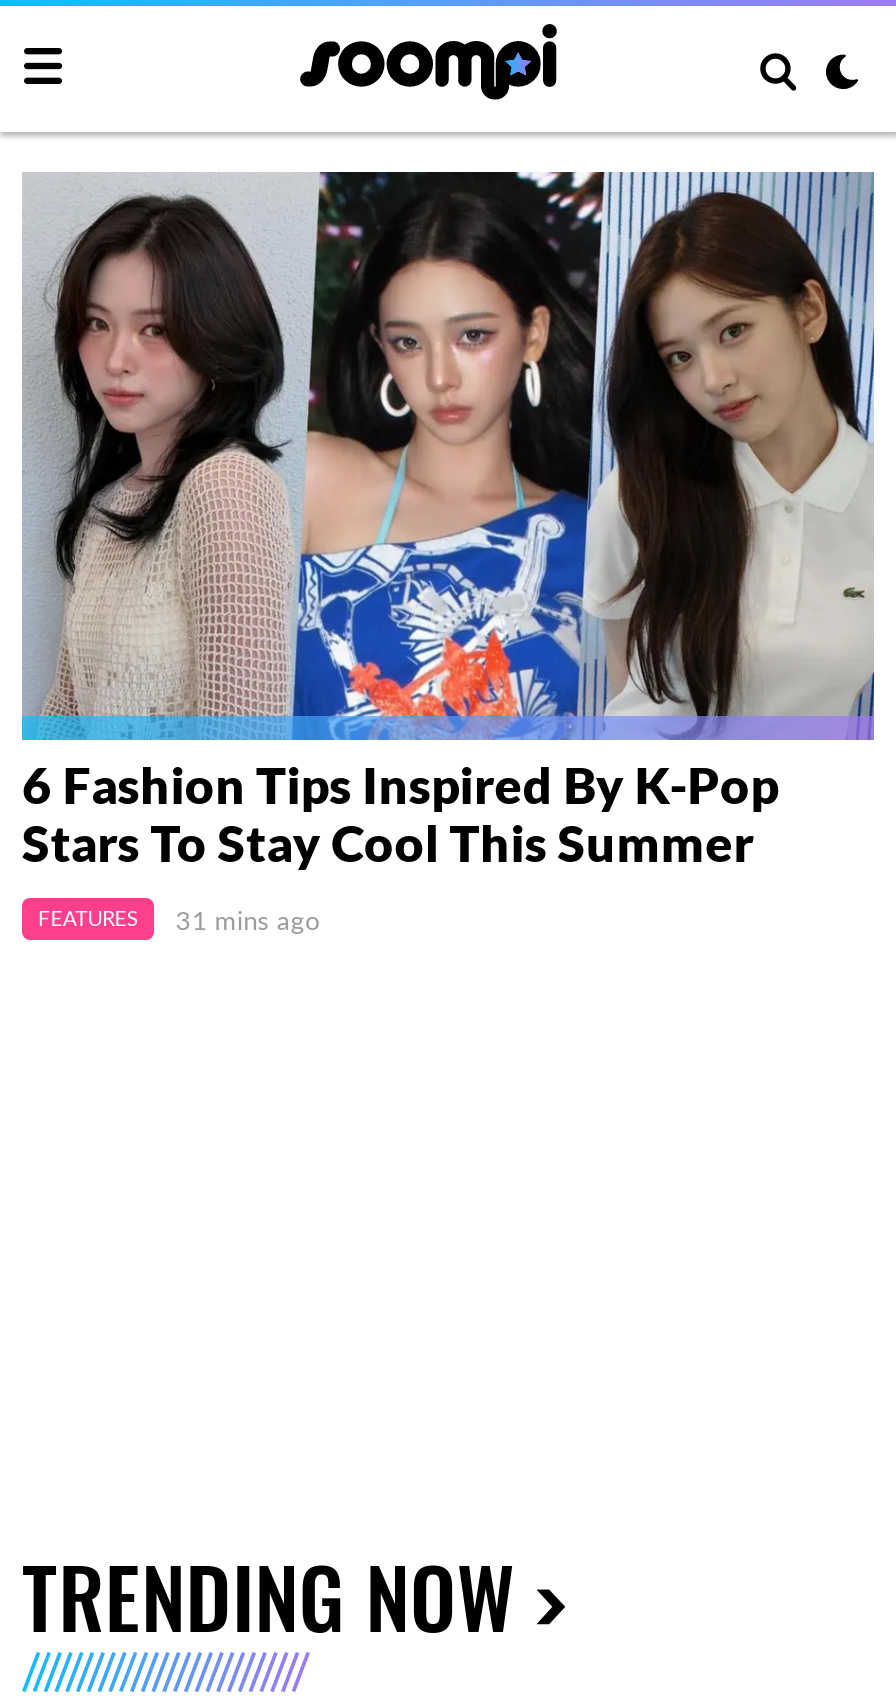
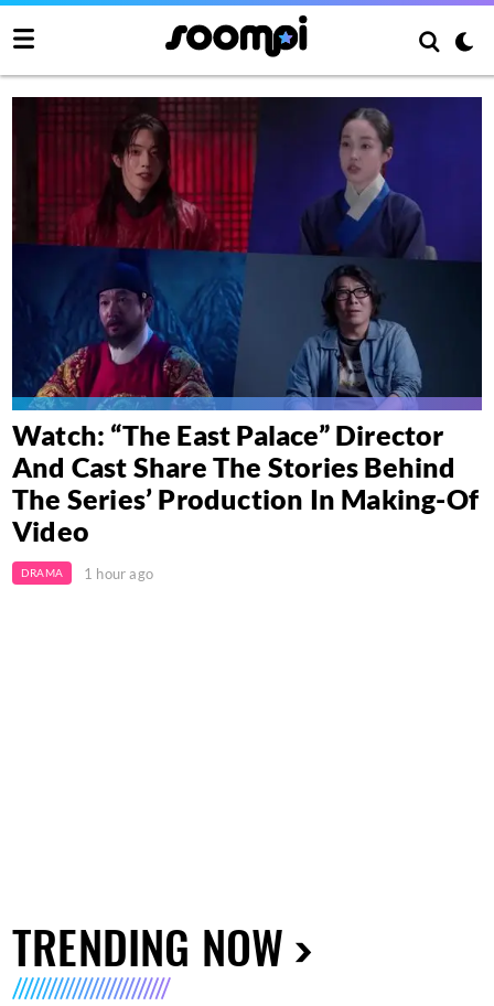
[22,170,876,871] [image] | 6 Fashion Tips Inspired By K-Pop | Stars To Stay Cool This Summer -> [11,96,483,547] [image] | Watch: “The East Palace” Director | And Cast Share The Stories Behind | The Series’ Production In Making-Of | Video
[38,903,320,935] FEATURES | 31 mins ago -> [21,564,153,582] DRAMA | 1 hour ago

